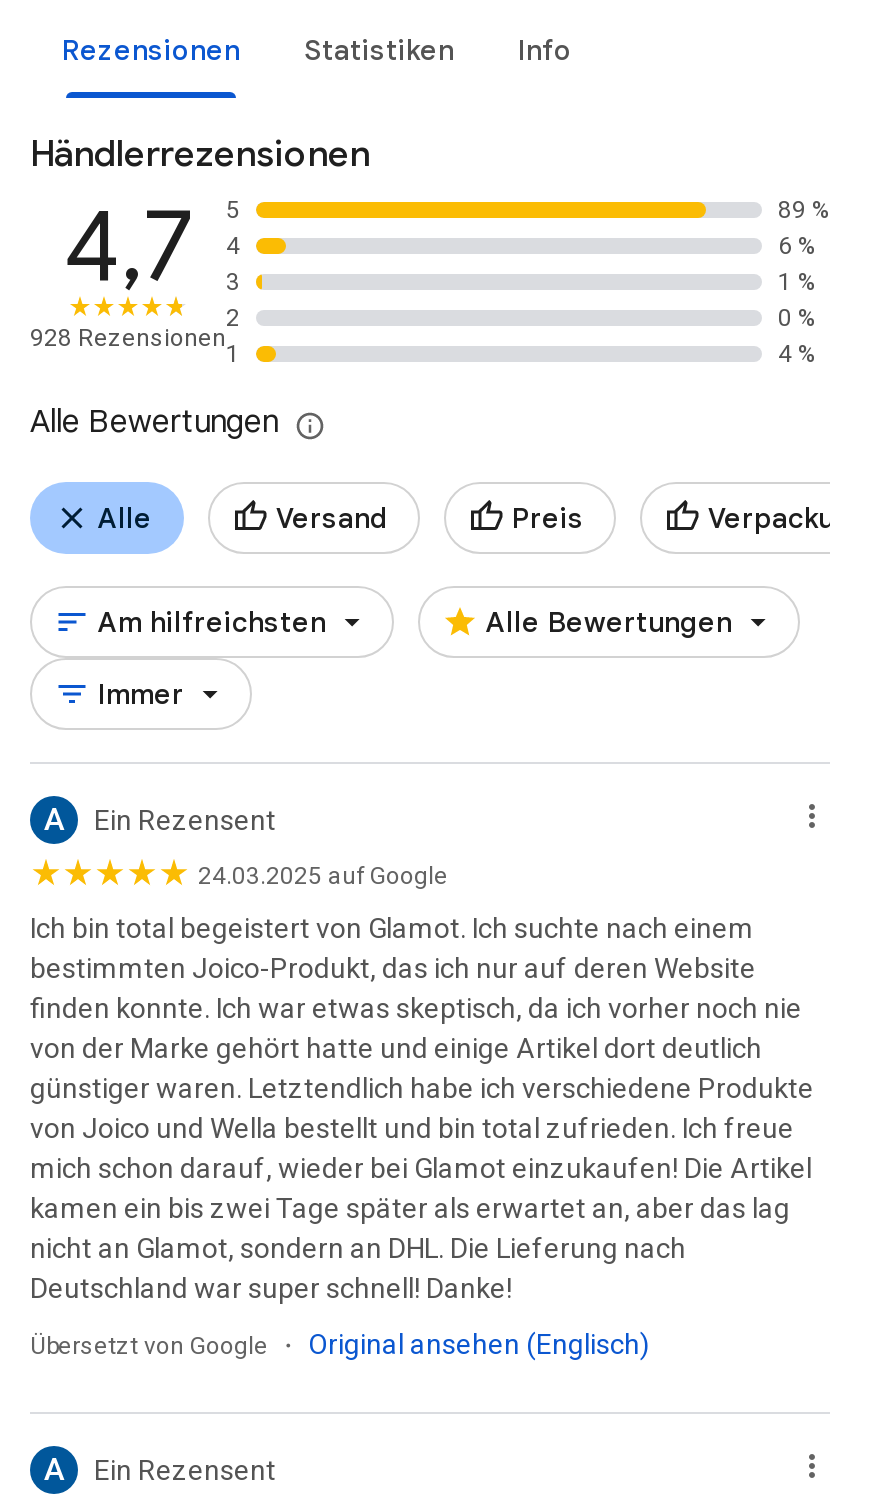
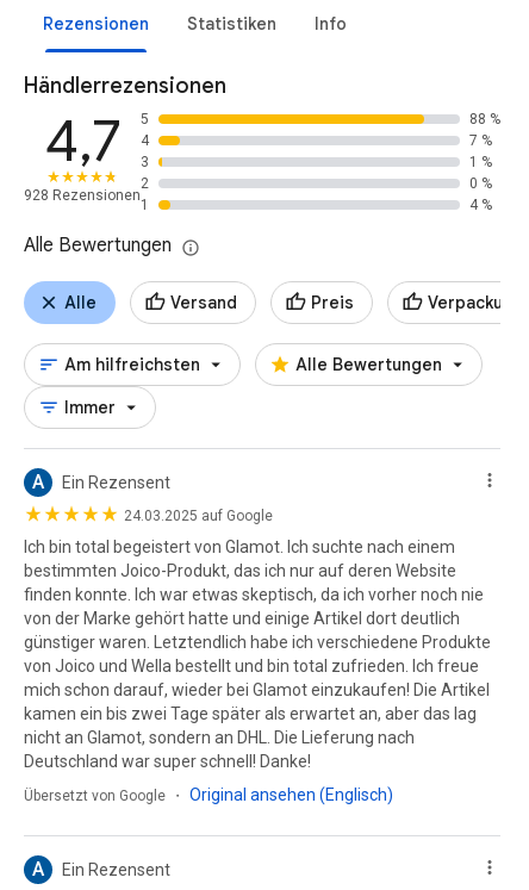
[778,196,830,224] 89 % -> [469,111,500,127] 88 %
[778,232,816,260] 6 % -> [469,132,492,149] 7 %

